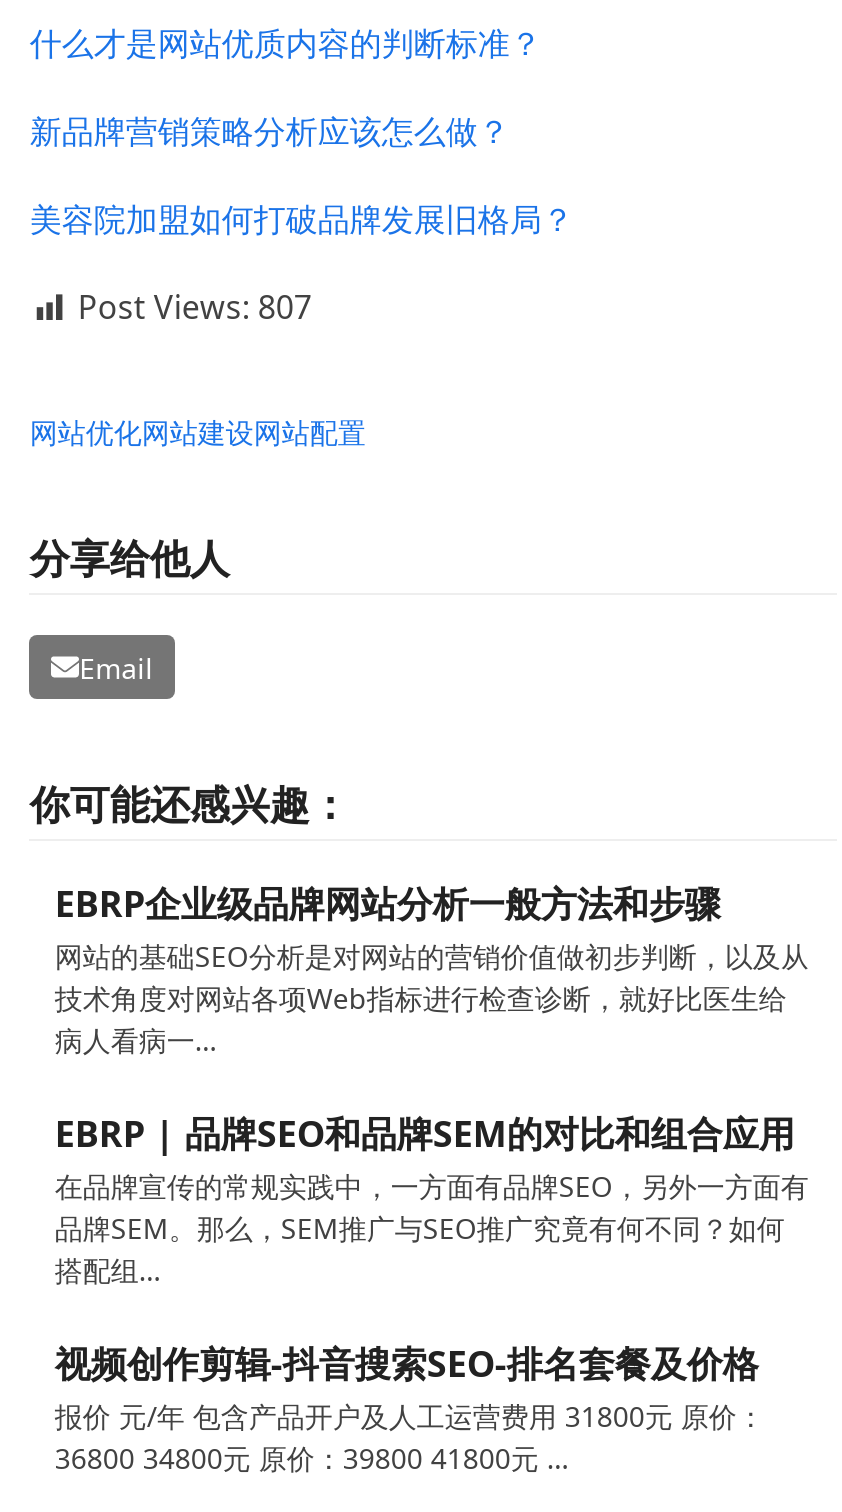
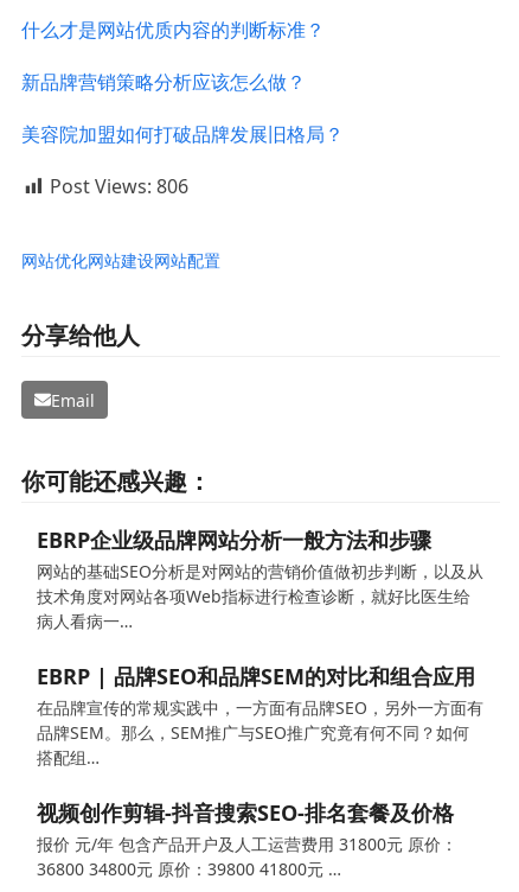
[78,285,312,329] Post Views: 807 -> [50,173,189,200] Post Views: 806

